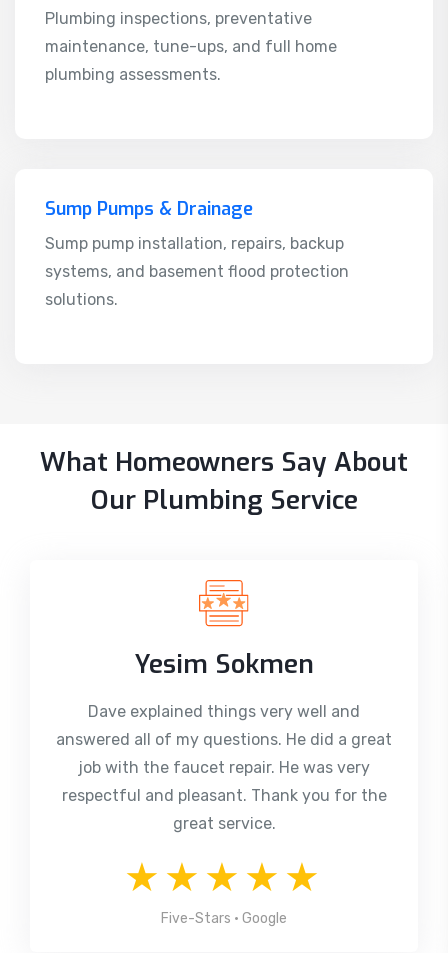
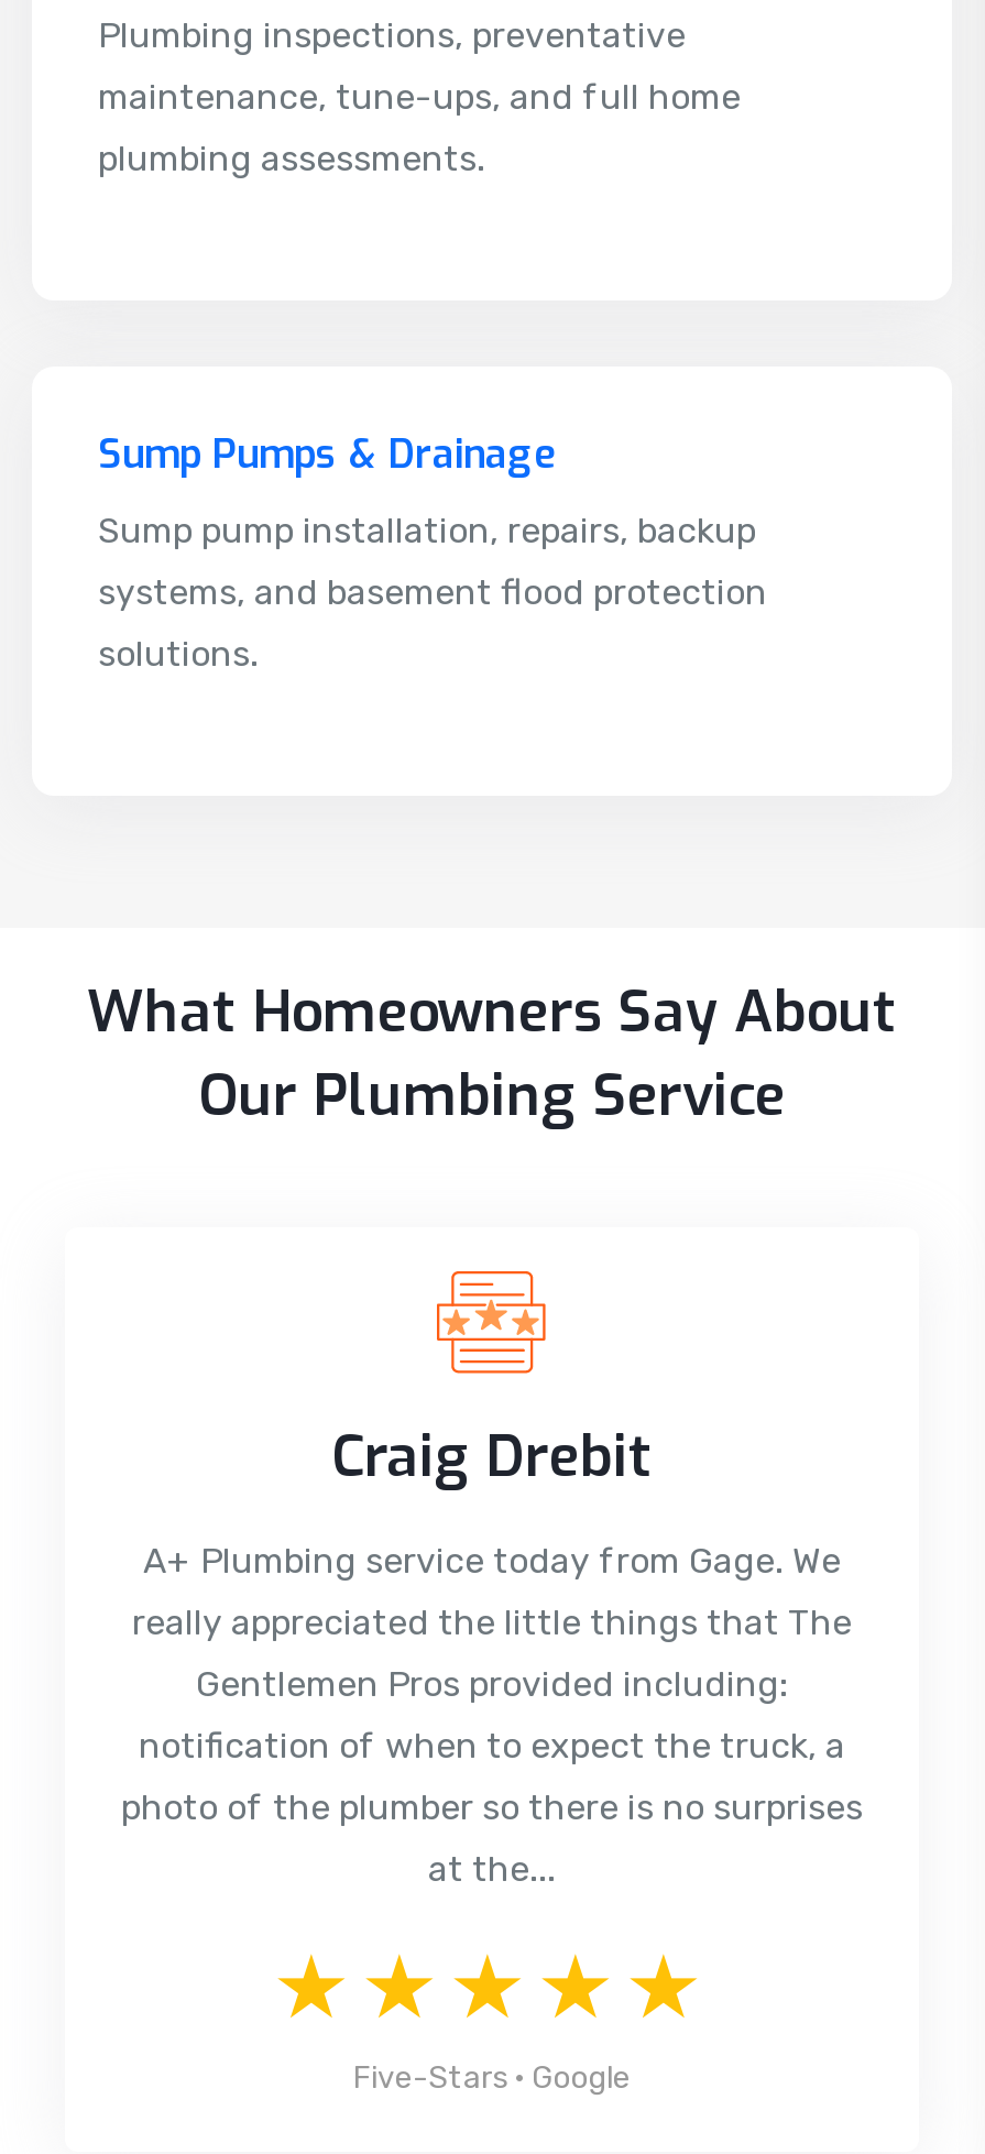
[56,647,392,833] Yesim Sokmen | Dave explained things very well and | answered all of my questions. He did a great | job with the faucet repair. He was very | respectful and pleasant. Thank you for the | great service. -> [121,1418,863,1889] Craig Drebit | A+ Plumbing service today from Gage. We | really appreciated the little things that The | Gentlemen Pros provided including: | notification of when to expect the truck, a | photo of the plumber so there is no surprises | at the...

